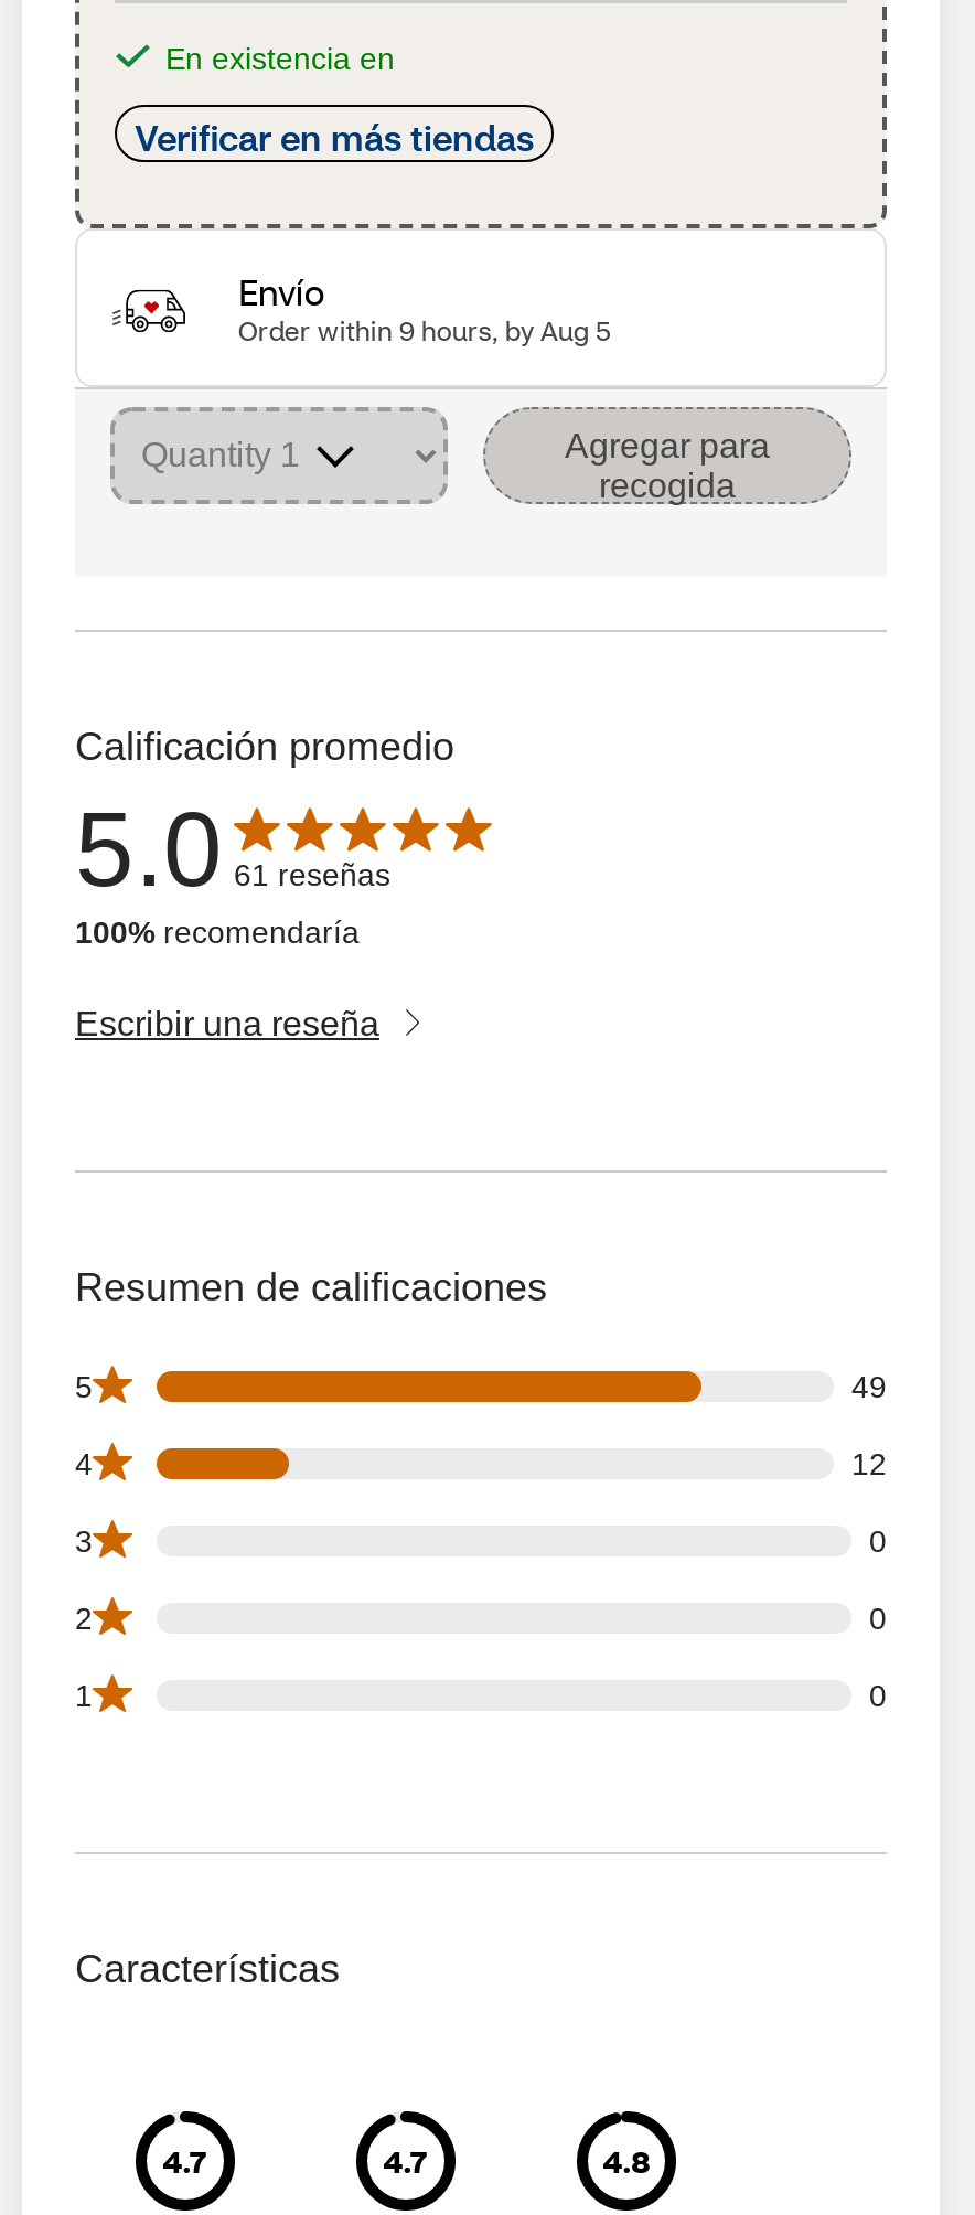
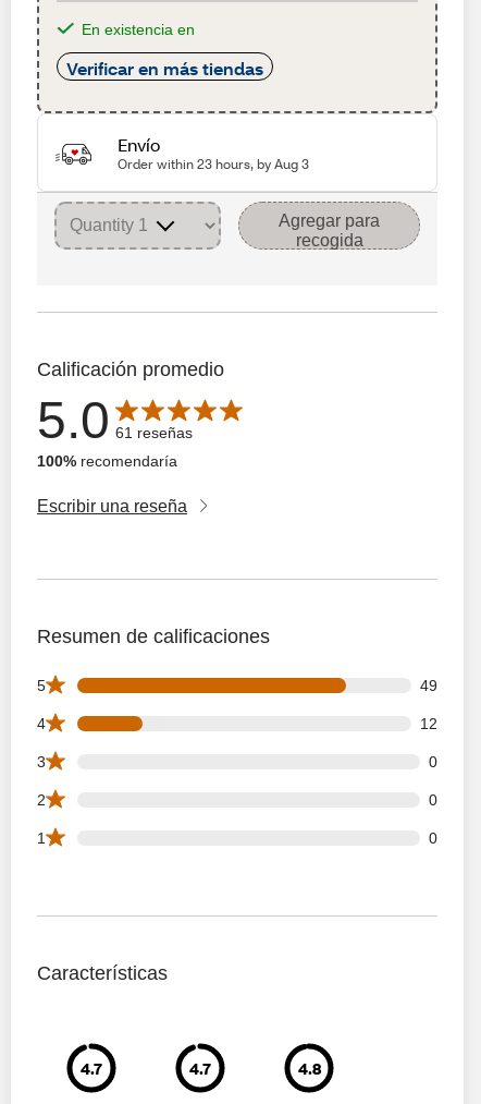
[238,314,611,347] Order within 9 hours, by Aug 5 -> [117,156,309,172] Order within 23 hours, by Aug 3

